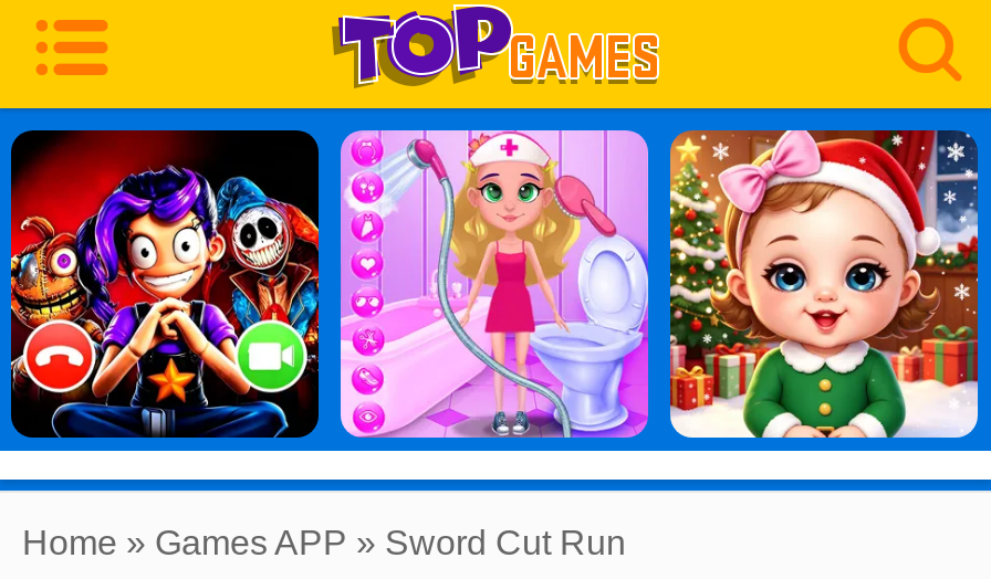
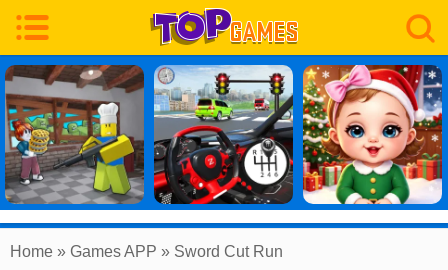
[9,128,321,440] [image] -> [4,64,145,205] [image]
[338,130,650,440] [image] -> [153,65,294,205] [image]

